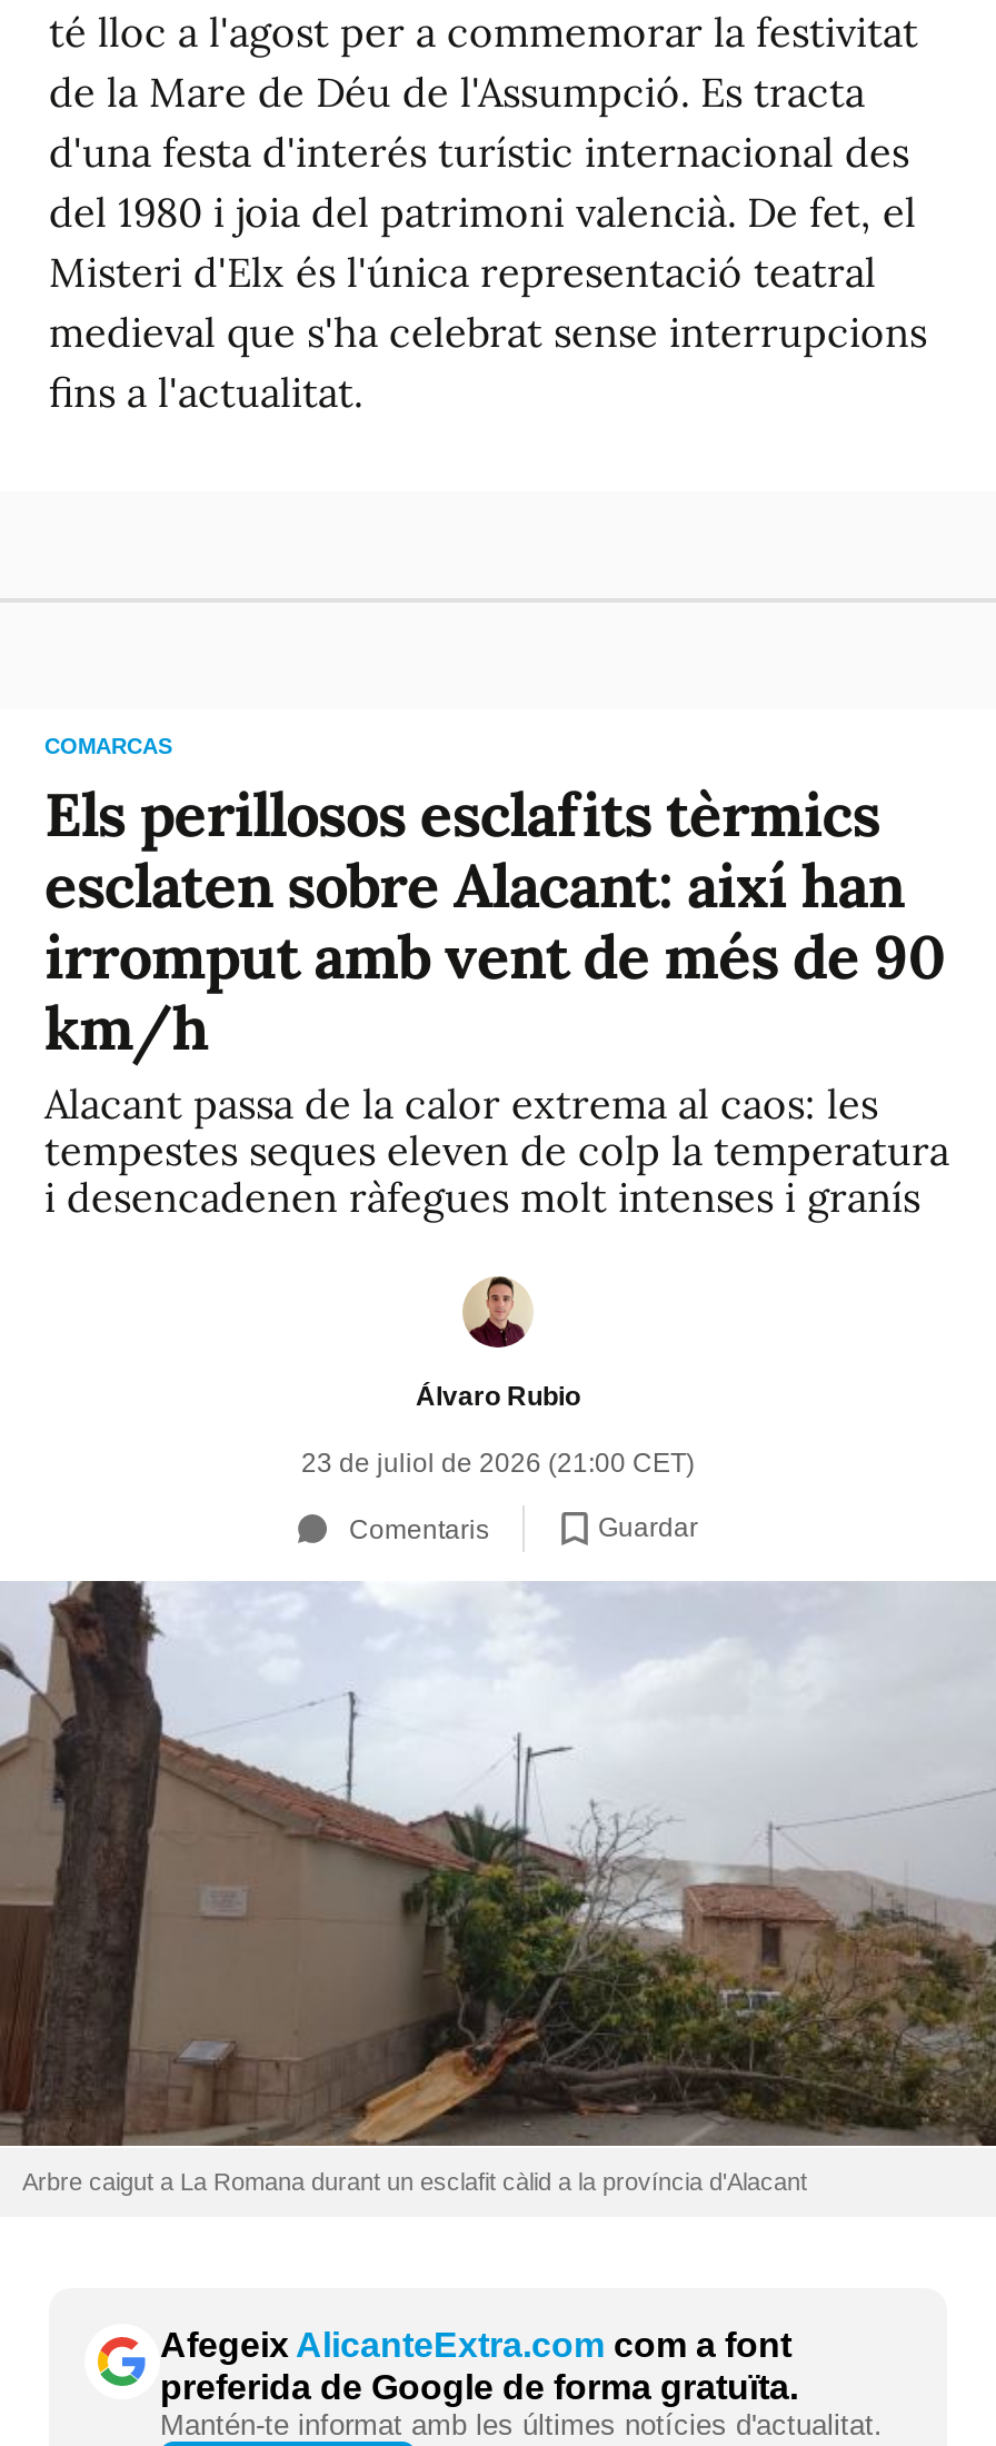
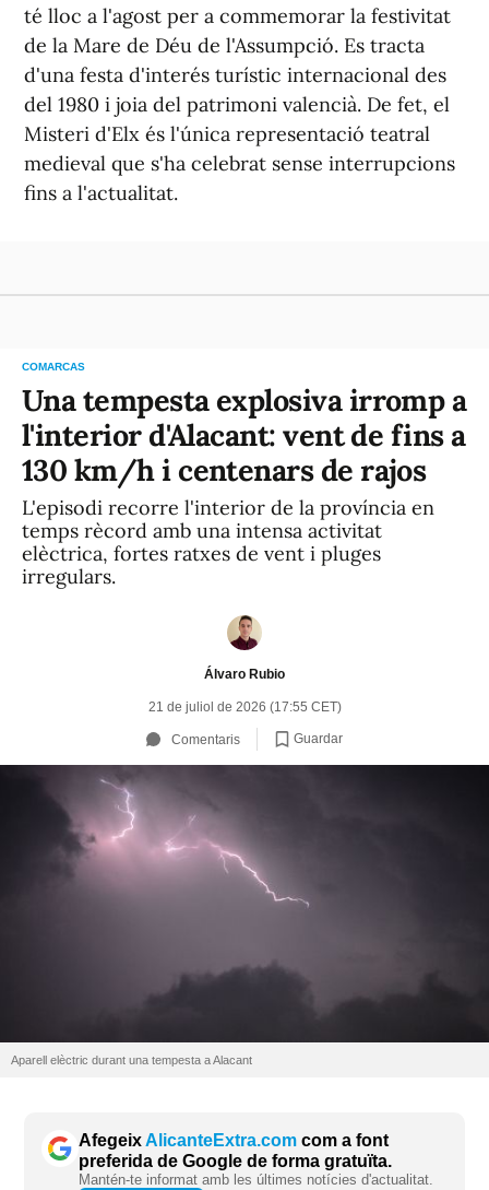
[44,776,949,1223] Els perillosos esclafits tèrmics | esclaten sobre Alacant: així han | irromput amb vent de més de 90 | km/h | Alacant passa de la calor extrema al caos: les | tempestes seques eleven de colp la temperatura | i desencadenen ràfegues molt intenses i granís -> [22,382,466,589] Una tempesta explosiva irromp a | l'interior d'Alacant: vent de fins a | 130 km/h i centenars de rajos | L'episodi recorre l'interior de la província en | temps rècord amb una intensa activitat | elèctrica, fortes ratxes de vent i pluges | irregulars.
[301,1448,695,1479] 23 de juliol de 2026 (21:00 CET) -> [148,700,341,715] 21 de juliol de 2026 (17:55 CET)
[7,1581,989,2194] [image] | Arbre caigut a La Romana durant un esclafit càlid a la província d'Alacant -> [3,764,486,1066] [image] | Aparell elèctric durant una tempesta a Alacant

